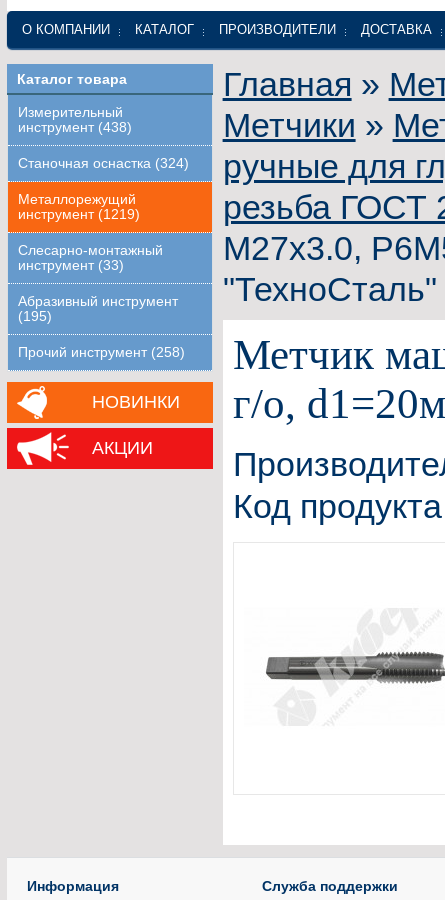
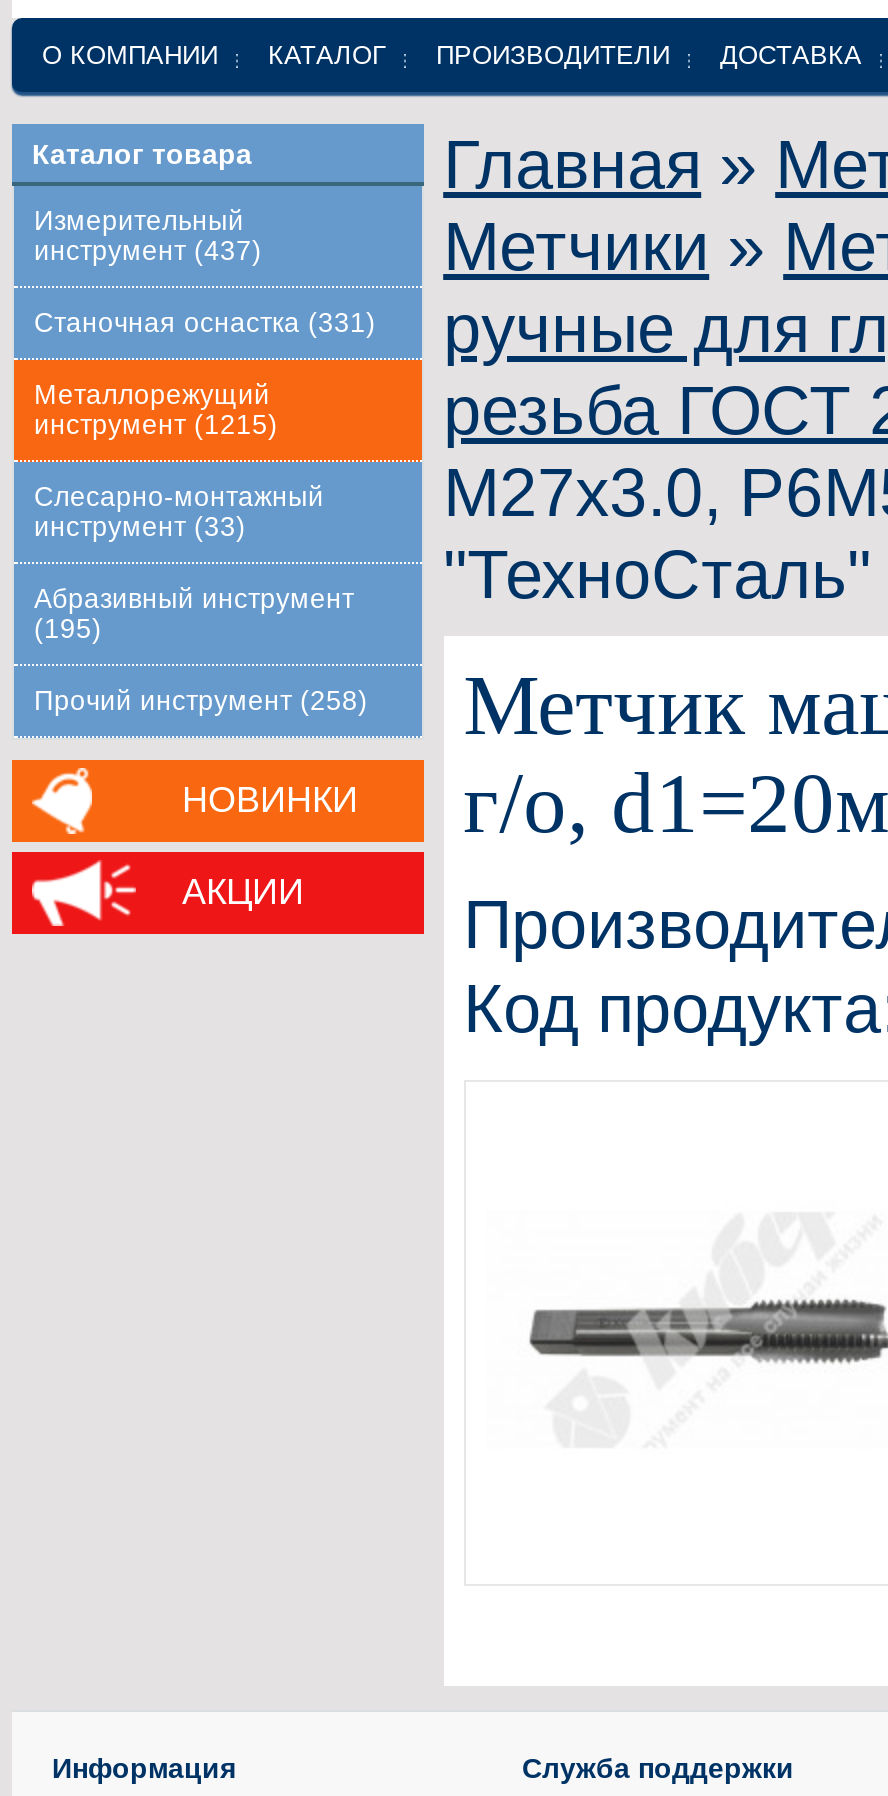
[18,120,132,135] инструмент (438) -> [34,236,262,266] инструмент (437)
[18,156,189,171] Станочная оснастка (324) -> [34,308,376,338] Станочная оснастка (331)
[18,207,140,222] инструмент (1219) -> [34,410,278,440] инструмент (1215)

